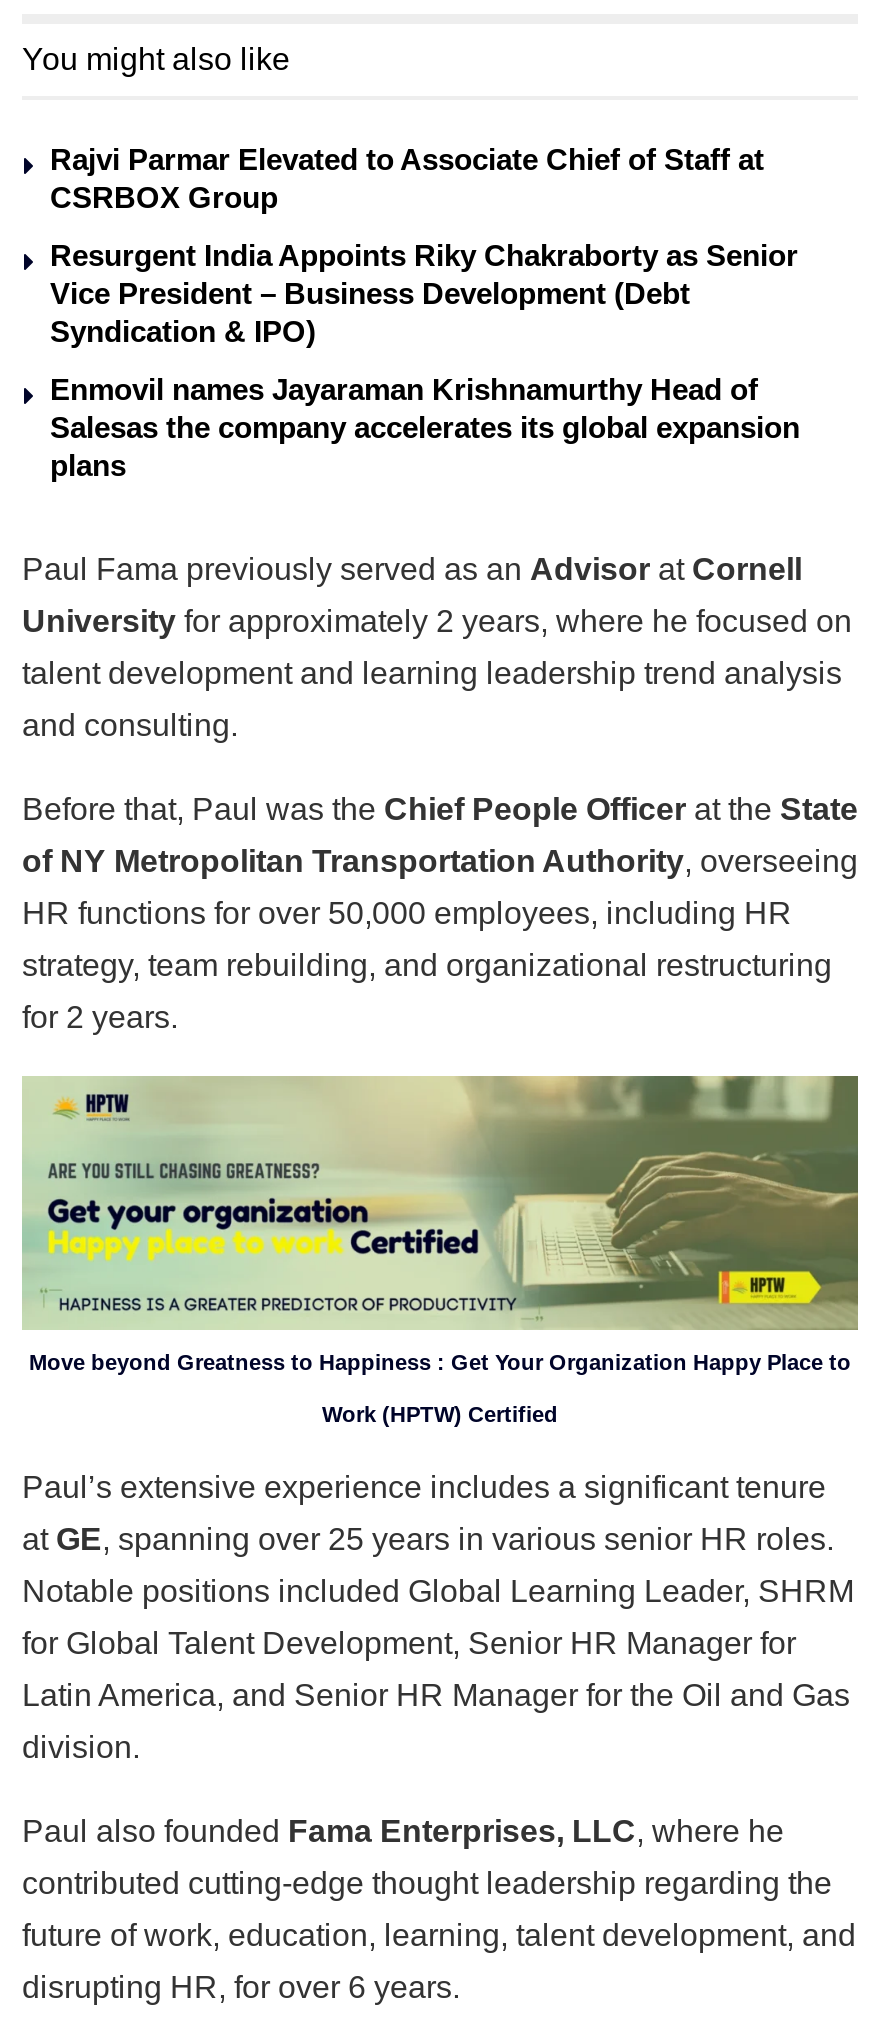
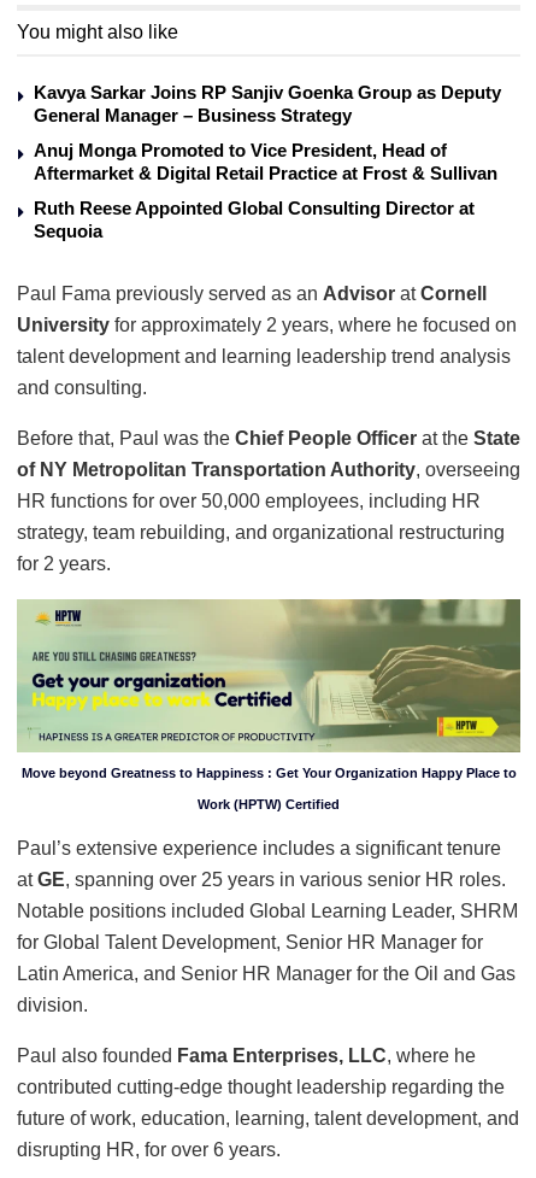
[50,142,764,214] Rajvi Parmar Elevated to Associate Chief of Staff at | CSRBOX Group -> [34,82,501,125] Kavya Sarkar Joins RP Sanjiv Goenka Group as Deputy | General Manager – Business Strategy
[50,238,798,348] Resurgent India Appoints Riky Chakraborty as Senior | Vice President – Business Development (Debt | Syndication & IPO) -> [34,140,497,183] Anuj Monga Promoted to Vice President, Head of | Aftermarket & Digital Retail Practice at Frost & Sullivan
[50,372,800,482] Enmovil names Jayaraman Krishnamurthy Head of | Salesas the company accelerates its global expansion | plans -> [34,197,475,241] Ruth Reese Appointed Global Consulting Director at | Sequoia

